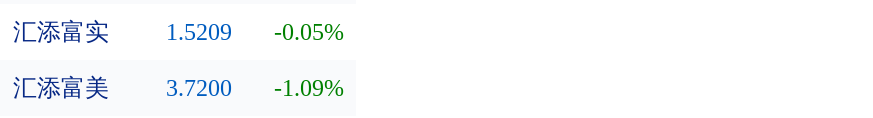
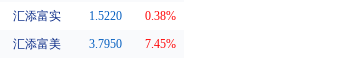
[166,18,232,46] 1.5209 -> [89,9,122,23] 1.5220
[274,18,344,46] -0.05% -> [145,9,176,23] 0.38%
[166,74,232,102] 3.7200 -> [89,37,122,51] 3.7950
[274,74,344,102] -1.09% -> [145,37,176,51] 7.45%

